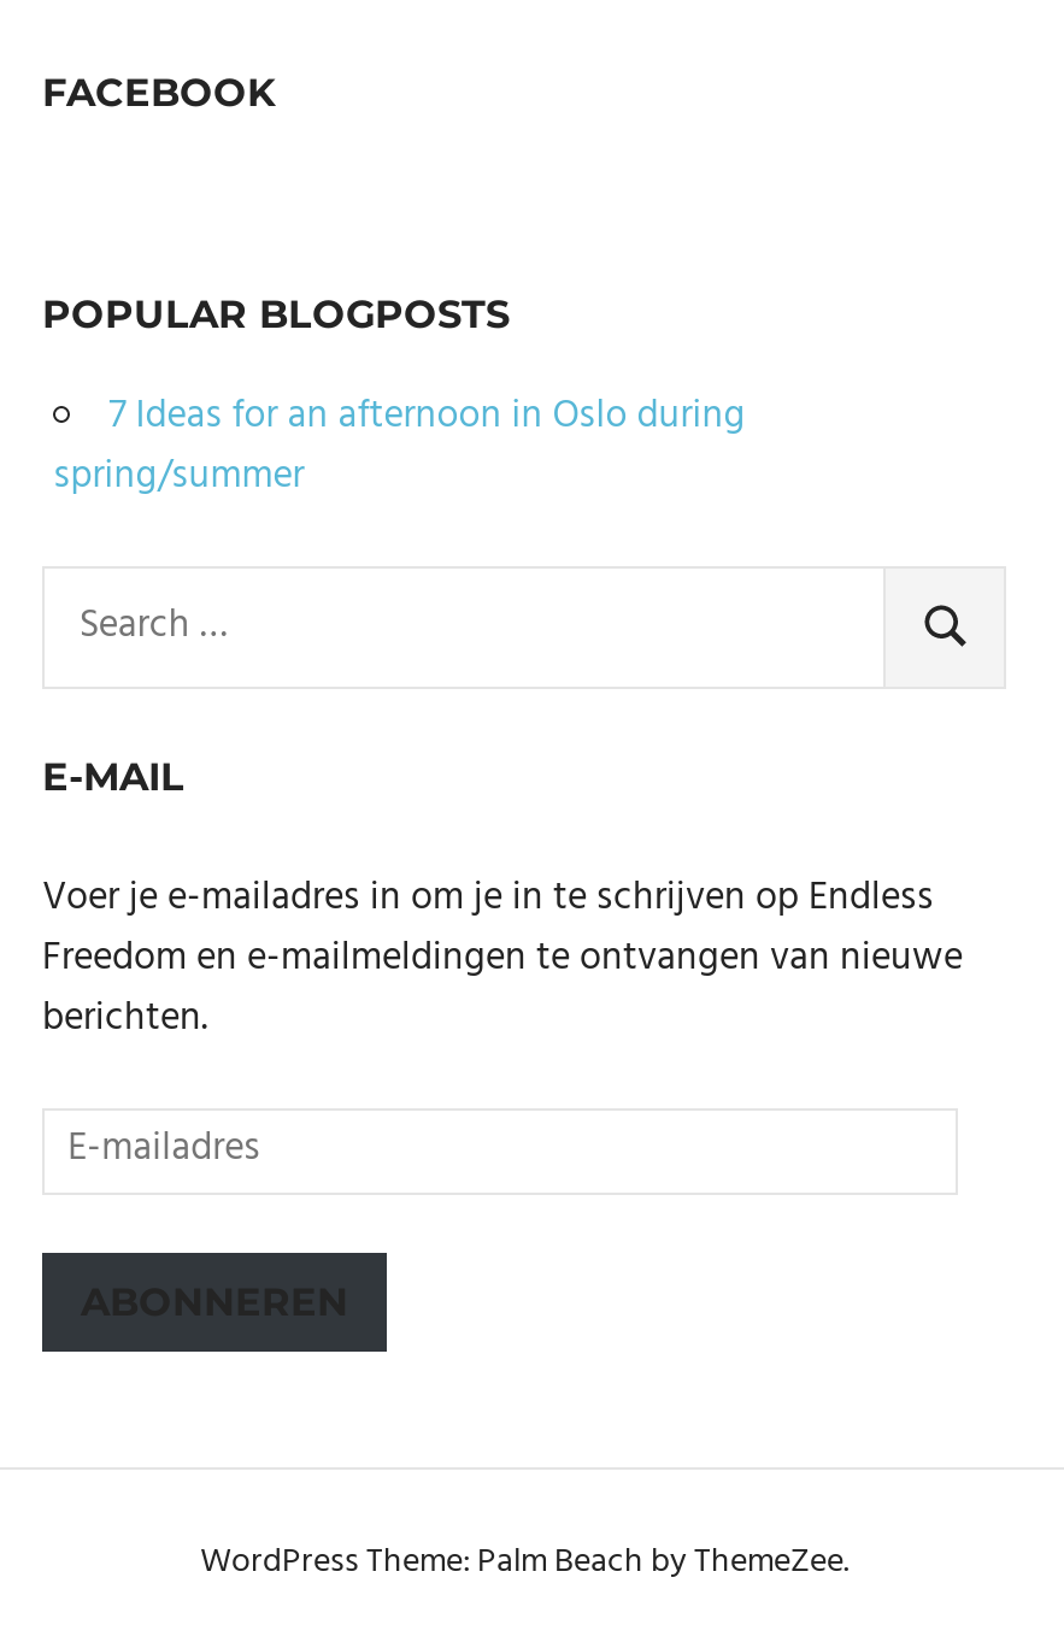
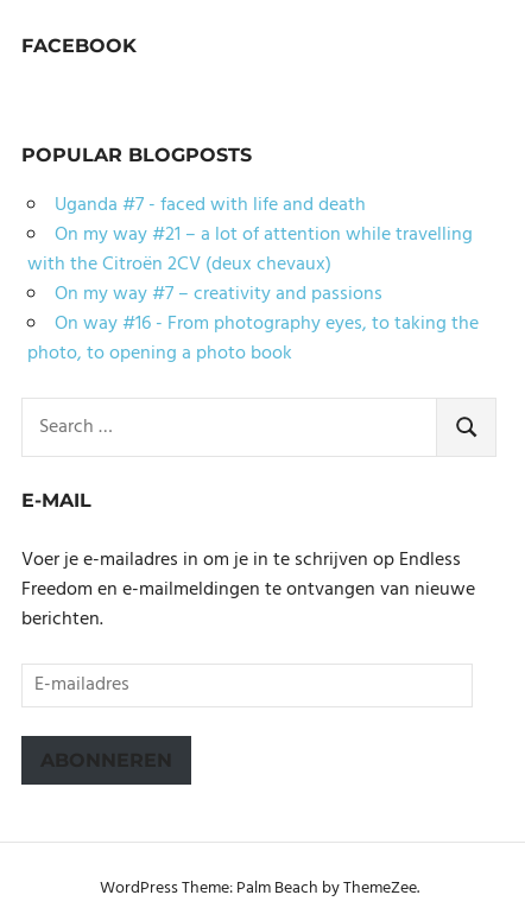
[54,385,745,508] 7 Ideas for an afternoon in Oslo during | spring/summer -> [27,190,478,369] Uganda #7 - faced with life and death | On my way #21 – a lot of attention while travelling | with the Citroën 2CV (deux chevaux) | On my way #7 – creativity and passions | On way #16 - From photography eyes, to taking the | photo, to opening a photo book

